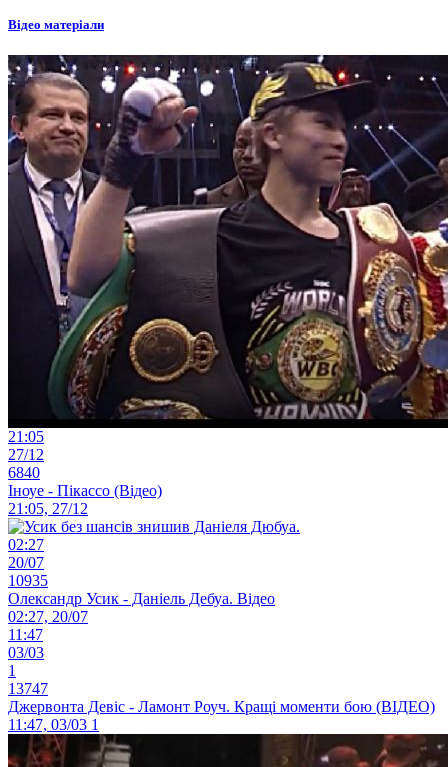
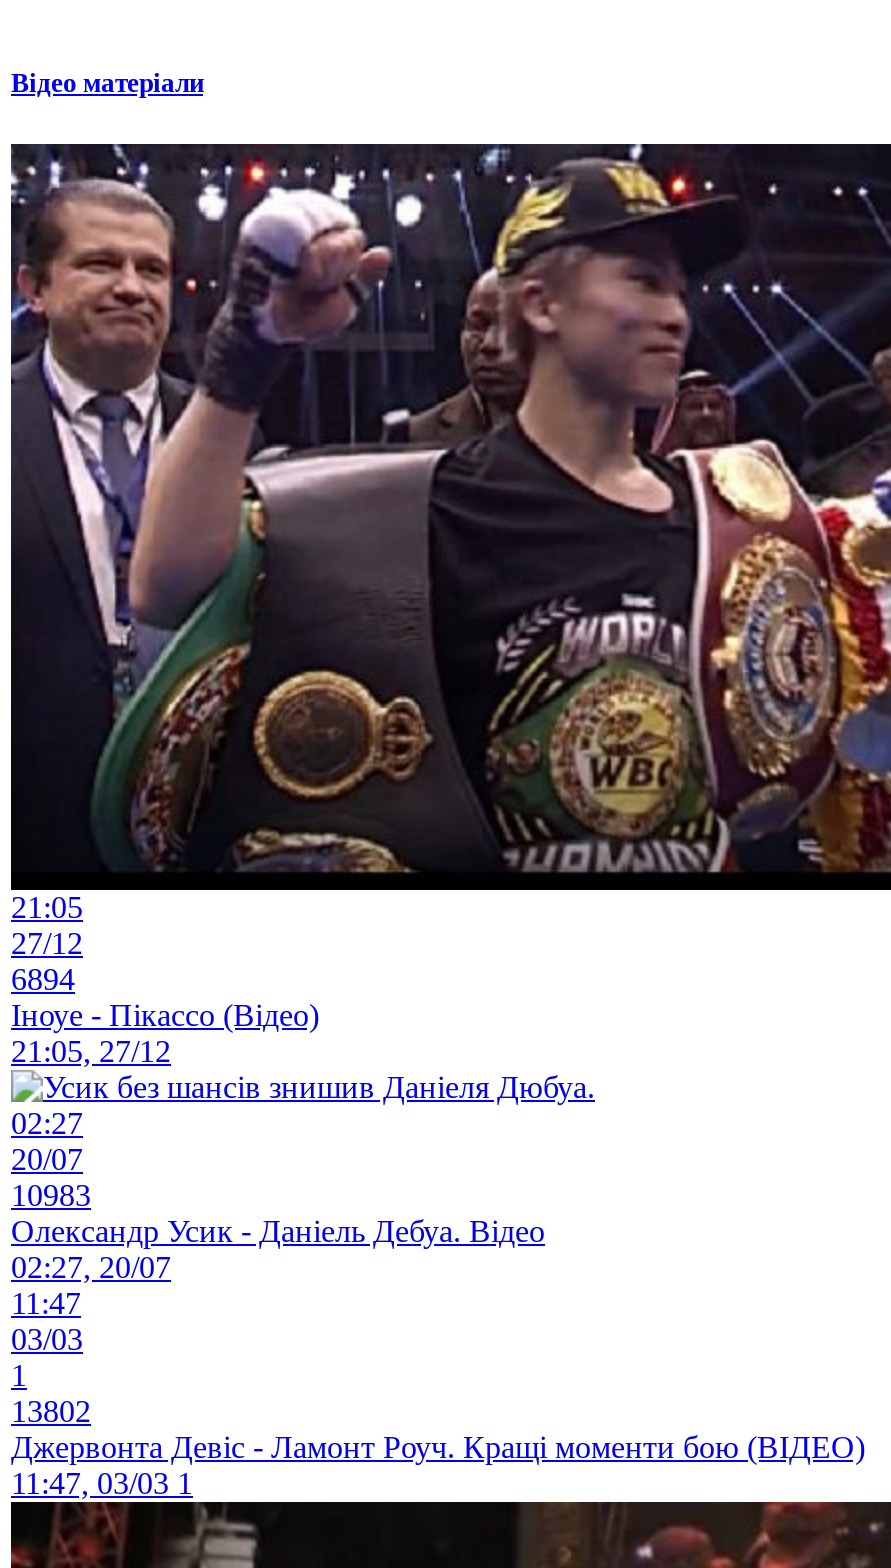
[8,464,40,481] 6840 -> [11,961,75,995] 6894
[8,572,48,589] 10935 -> [11,1177,91,1211] 10983
[8,680,48,697] 13747 -> [11,1393,91,1427] 13802

